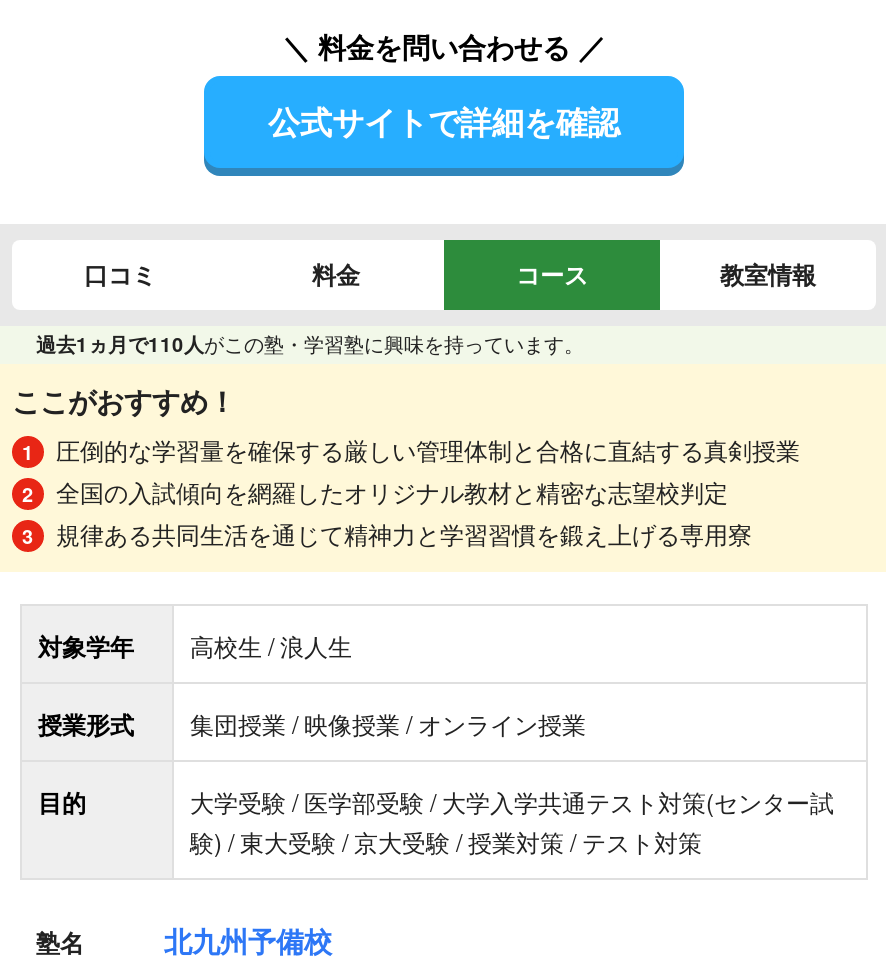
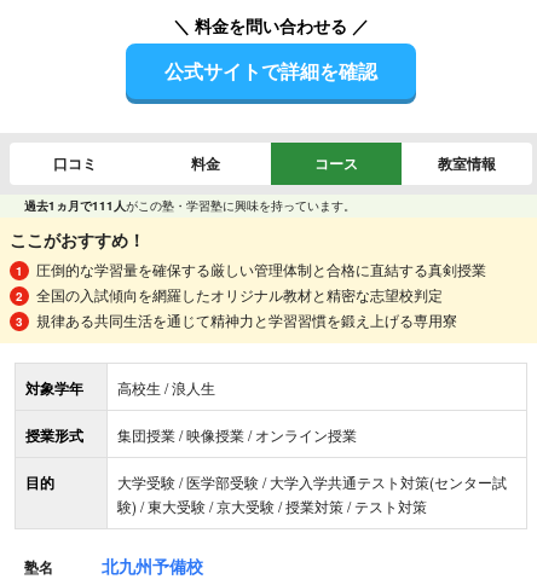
[36,330,584,358] 過去1ヵ月で110人がこの塾・学習塾に興味を持っています。 -> [24,197,356,214] 過去1ヵ月で111人がこの塾・学習塾に興味を持っています。

